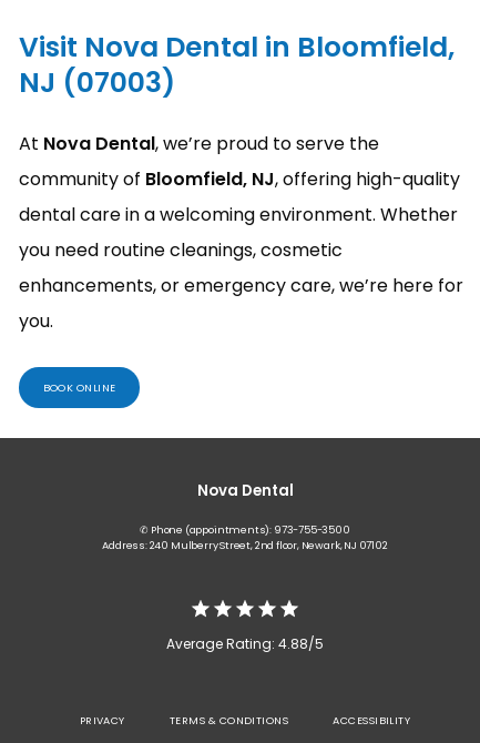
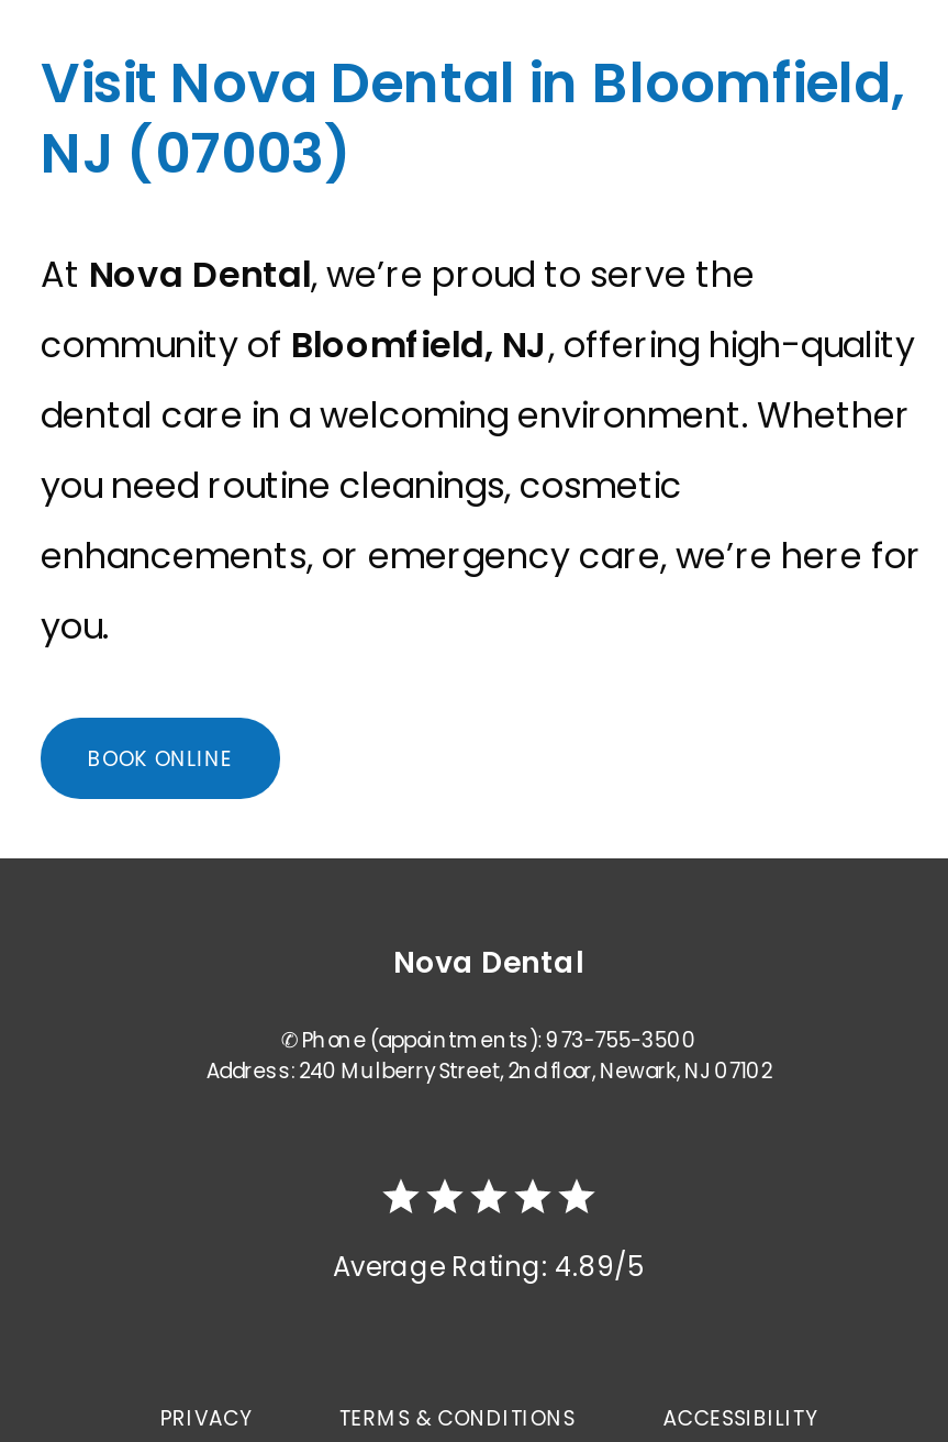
[166,634,324,653] Average Rating: 4.88/5 -> [333,1247,645,1285] Average Rating: 4.89/5

